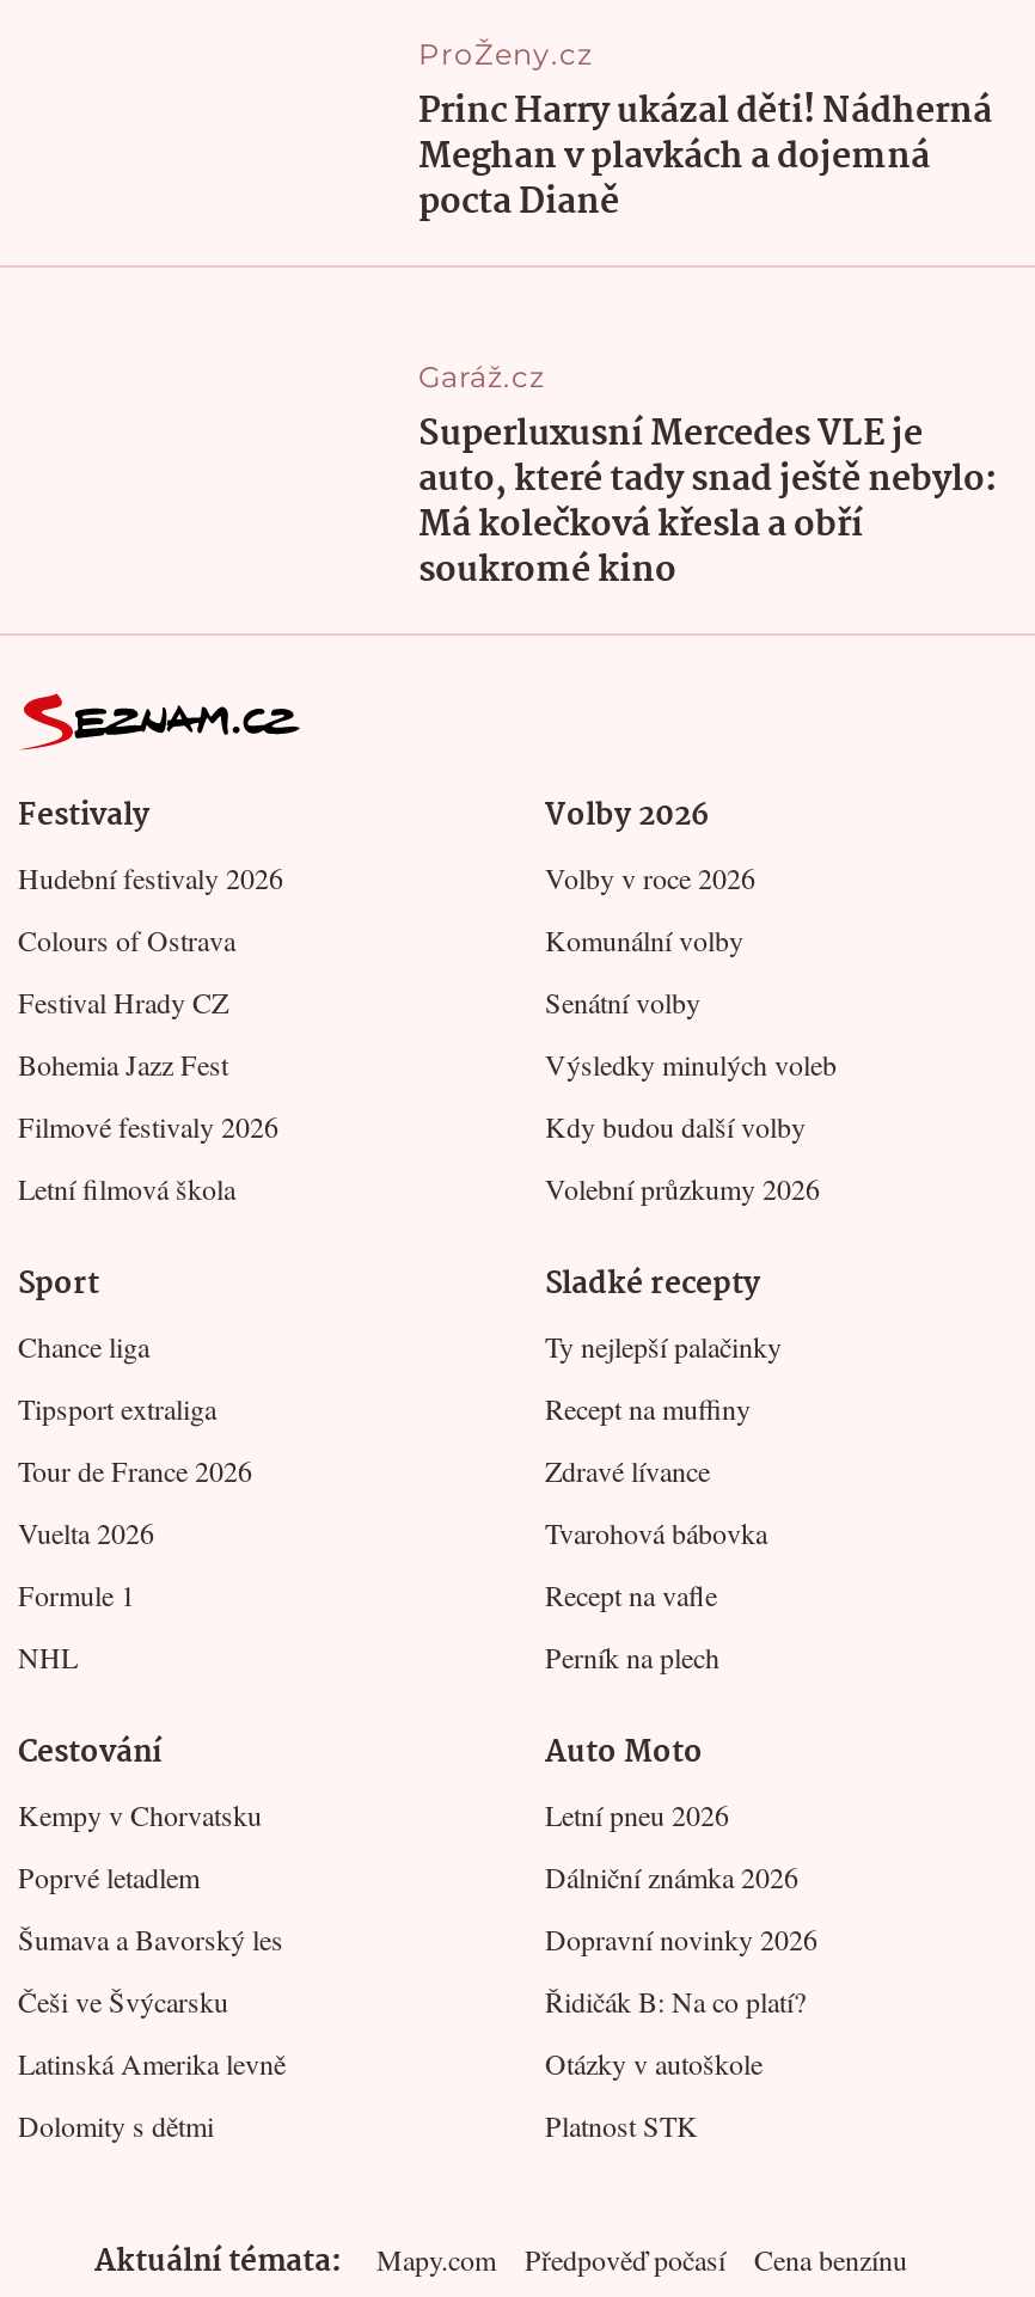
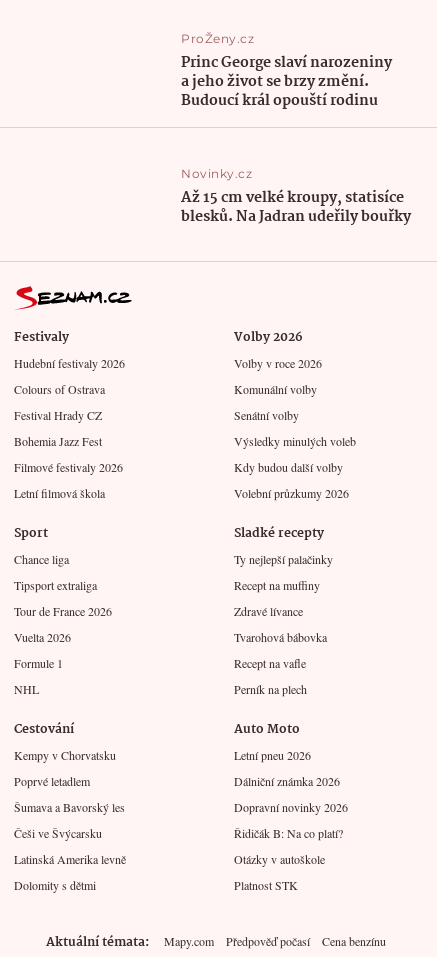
[418,83,992,231] Princ Harry ukázal děti! Nádherná | Meghan v plavkách a dojemná | pocta Dianě -> [181,51,392,113] Princ George slaví narozeniny | a jeho život se brzy změní. | Budoucí král opouští rodinu
[418,358,997,599] Garáž.cz | Superluxusní Mercedes VLE je | auto, které tady snad ještě nebylo: | Má kolečková křesla a obří | soukromé kino -> [181,166,411,229] Novinky.cz | Až 15 cm velké kroupy, statisíce | blesků. Na Jadran udeřily bouřky

